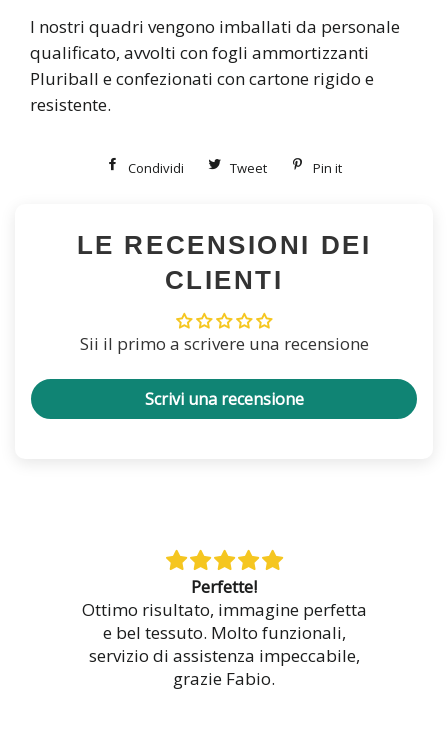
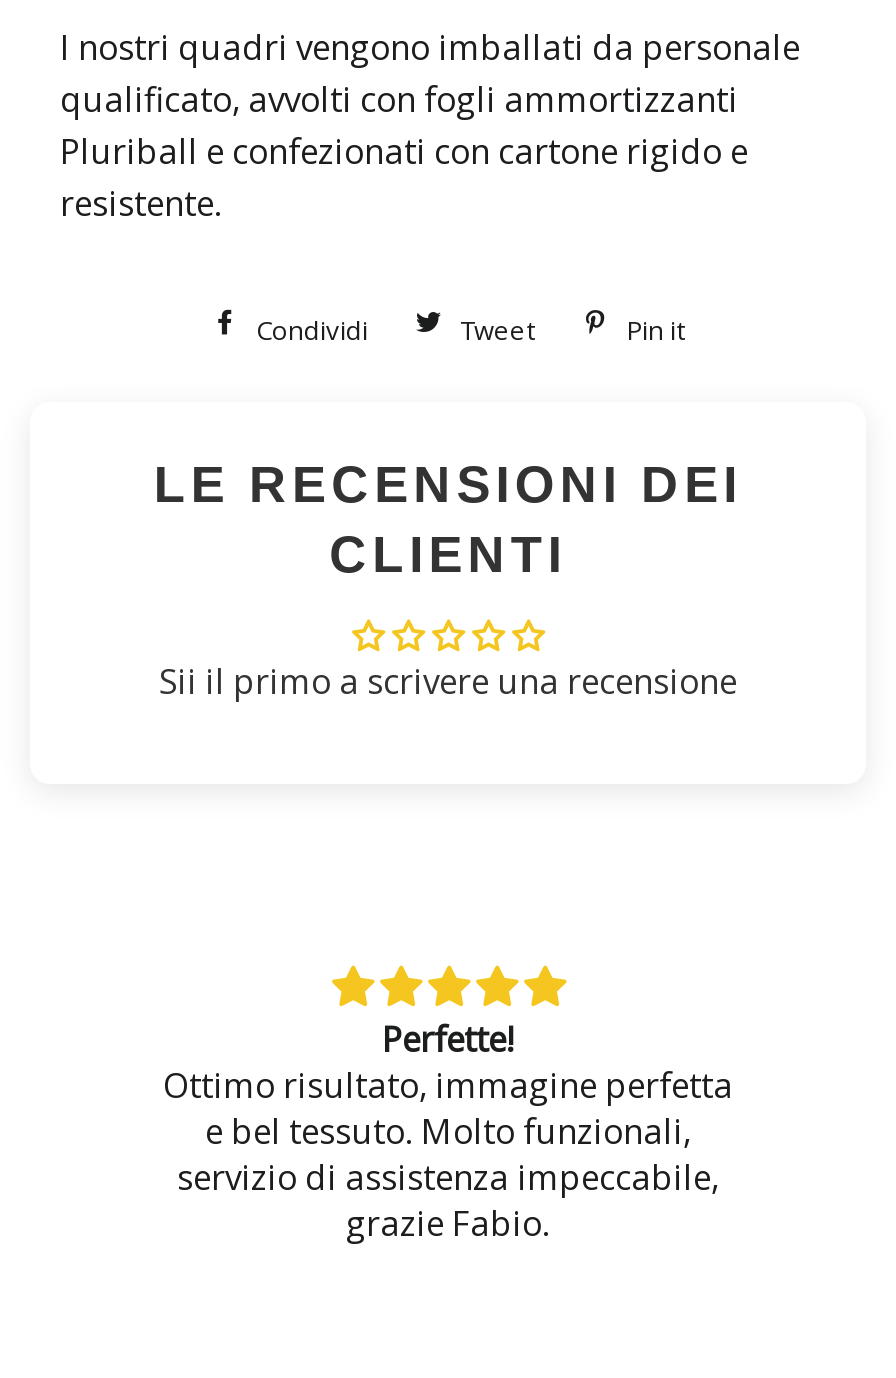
[144,388,303,410] Scrivi una recensione -> none

